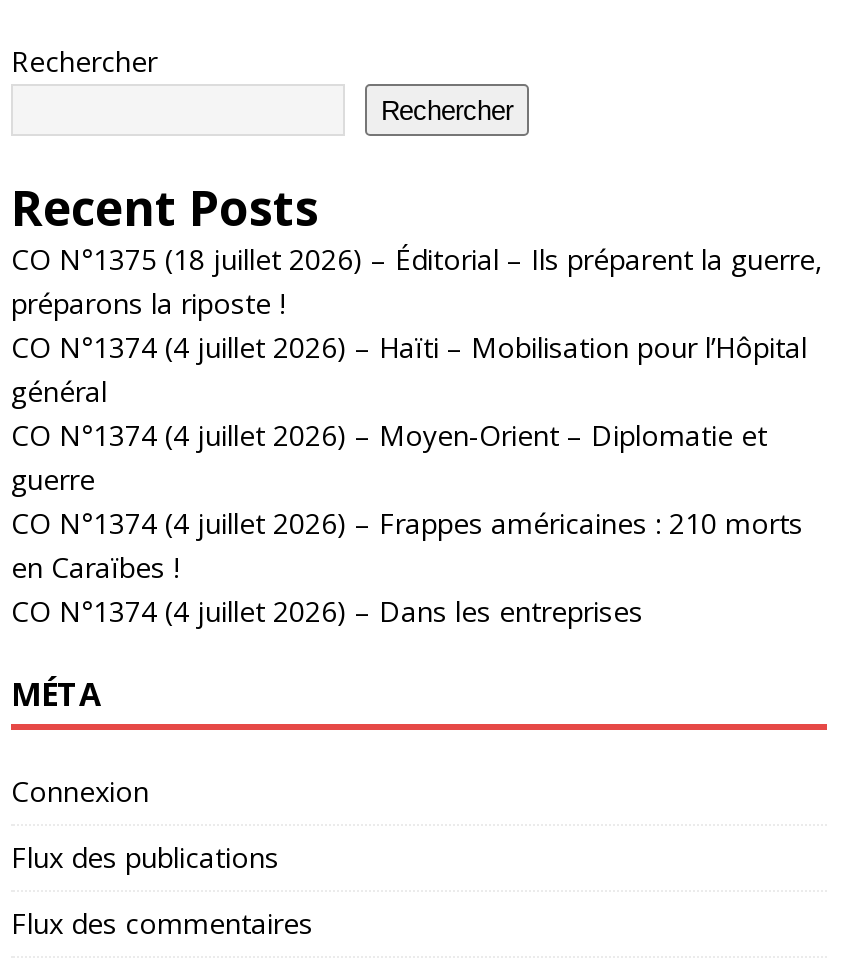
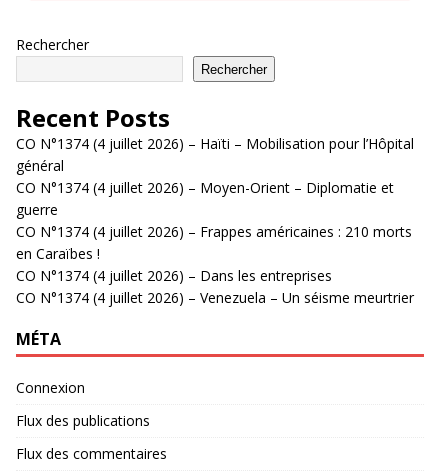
[11,240,823,322] CO N°1375 (18 juillet 2026) – Éditorial – Ils préparent la guerre, | préparons la riposte ! -> none
moved [11,328,807,630] -> [16,134,414,285]: CO N°1374 (4 juillet 2026) – Haïti – Mobilisation pour l’Hôpital | général | CO N°1374 (4 juillet 2026) – Moyen-Orient – Diplomatie et | guerre | CO N°1374 (4 juillet 2026) – Frappes américaines : 210 morts | en Caraïbes ! | CO N°1374 (4 juillet 2026) – Dans les entreprises
none -> [16,288,414,307] CO N°1374 (4 juillet 2026) – Venezuela – Un séisme meurtrier

